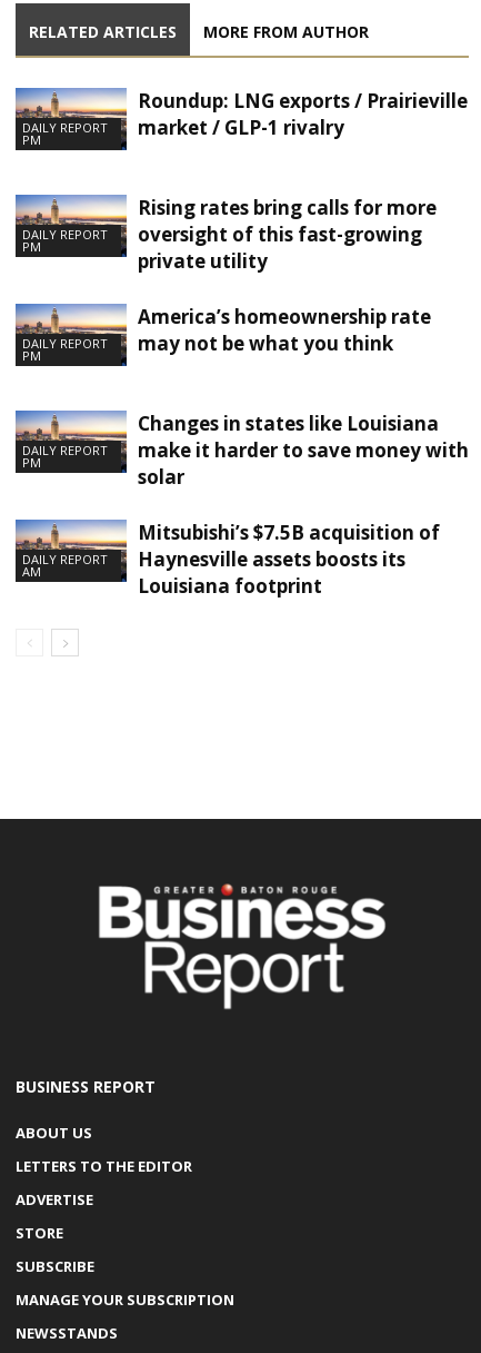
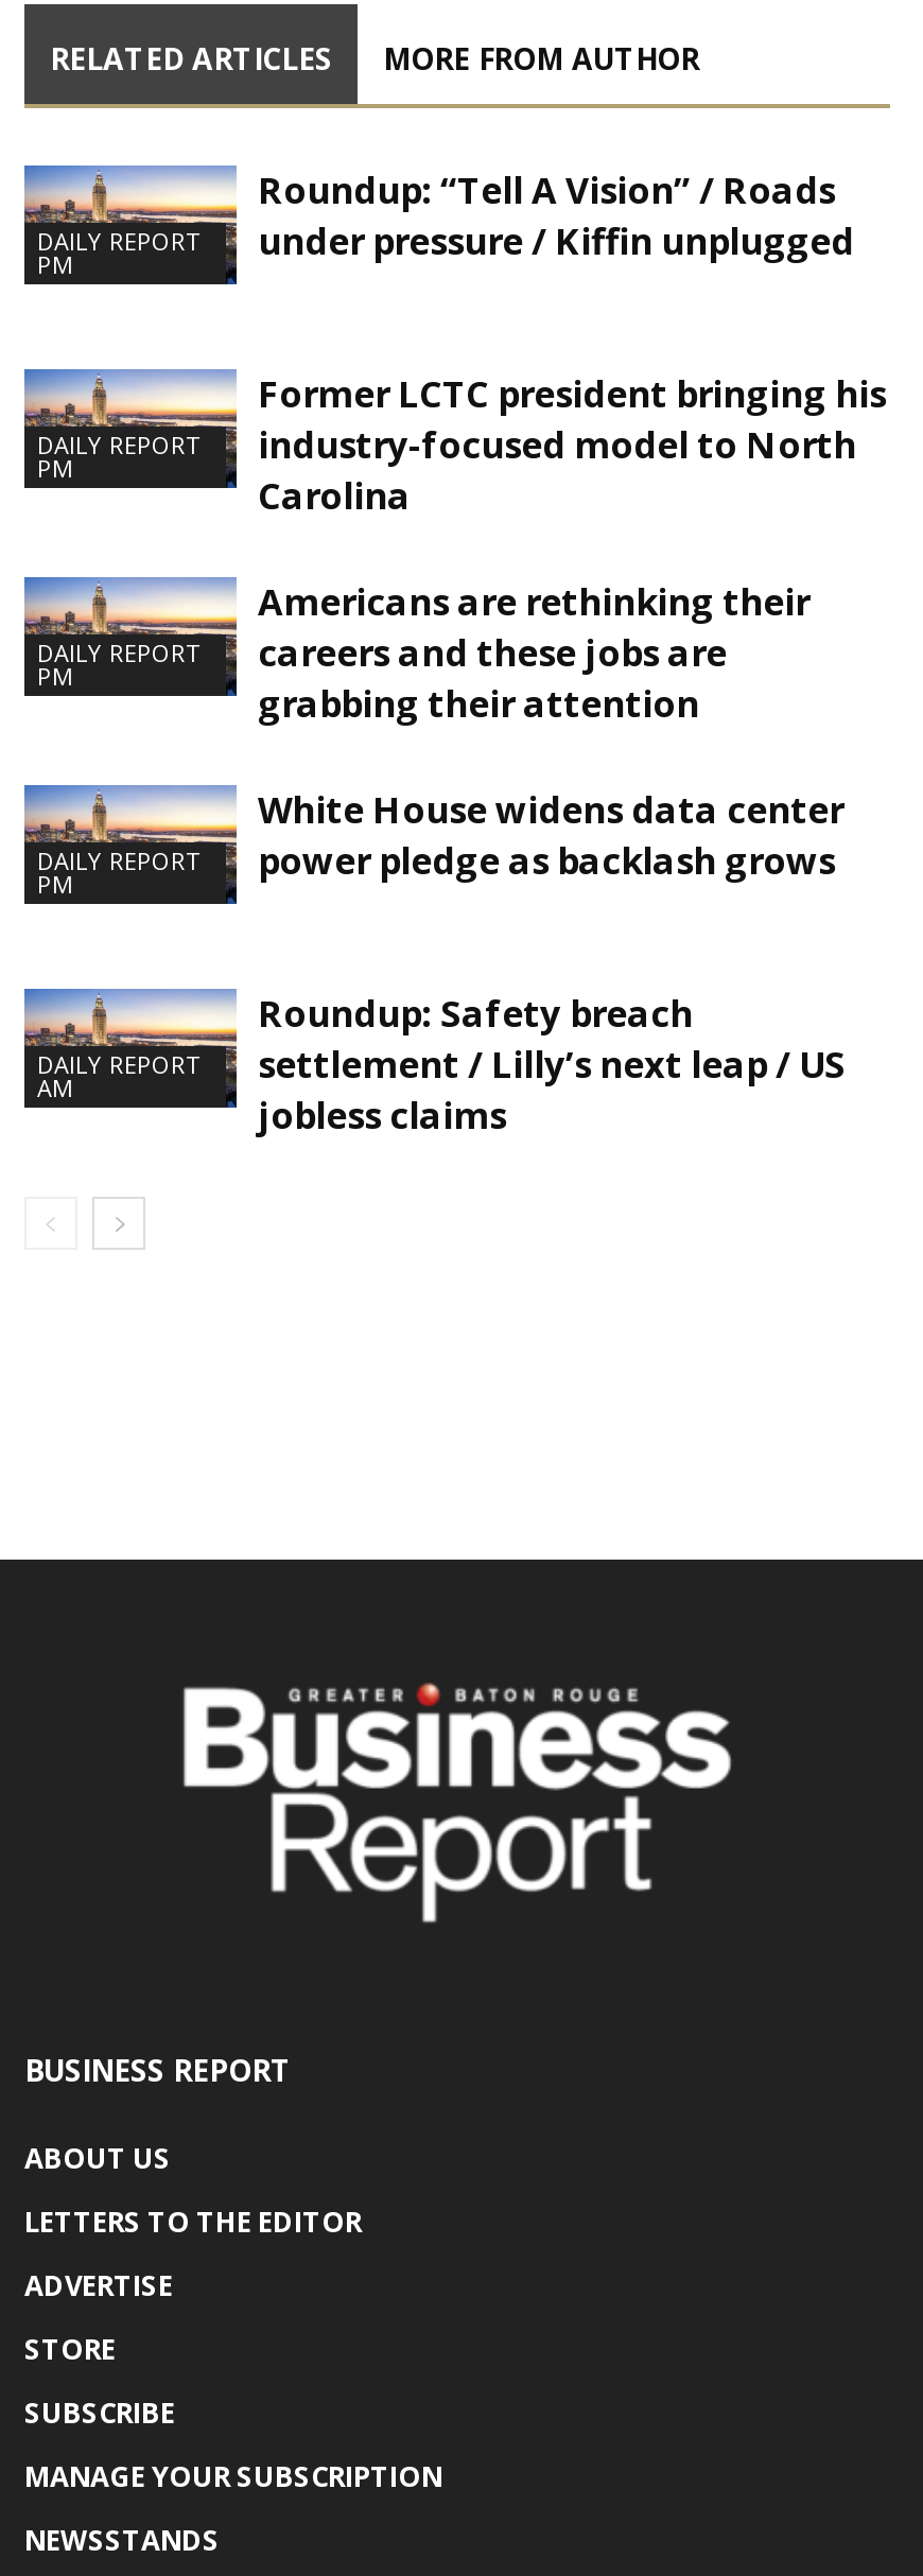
[138,88,468,140] Roundup: LNG exports / Prairieville | market / GLP-1 rivalry -> [258,166,854,265] Roundup: “Tell A Vision” / Roads | under pressure / Kiffin unplugged
[138,195,437,274] Rising rates bring calls for more | oversight of this fast-growing | private utility -> [258,369,886,520] Former LCTC president bringing his | industry-focused model to North | Carolina
[138,304,431,356] America’s homeownership rate | may not be what you think -> [258,577,809,728] Americans are rethinking their | careers and these jobs are | grabbing their attention
[138,411,469,490] Changes in states like Louisiana | make it harder to save money with | solar -> [258,785,843,885] White House widens data center | power pledge as backlash grows
[138,520,440,599] Mitsubishi’s $7.5B acquisition of | Haynesville assets boosts its | Louisiana footprint -> [258,989,846,1139] Roundup: Safety breach | settlement / Lilly’s next leap / US | jobless claims

